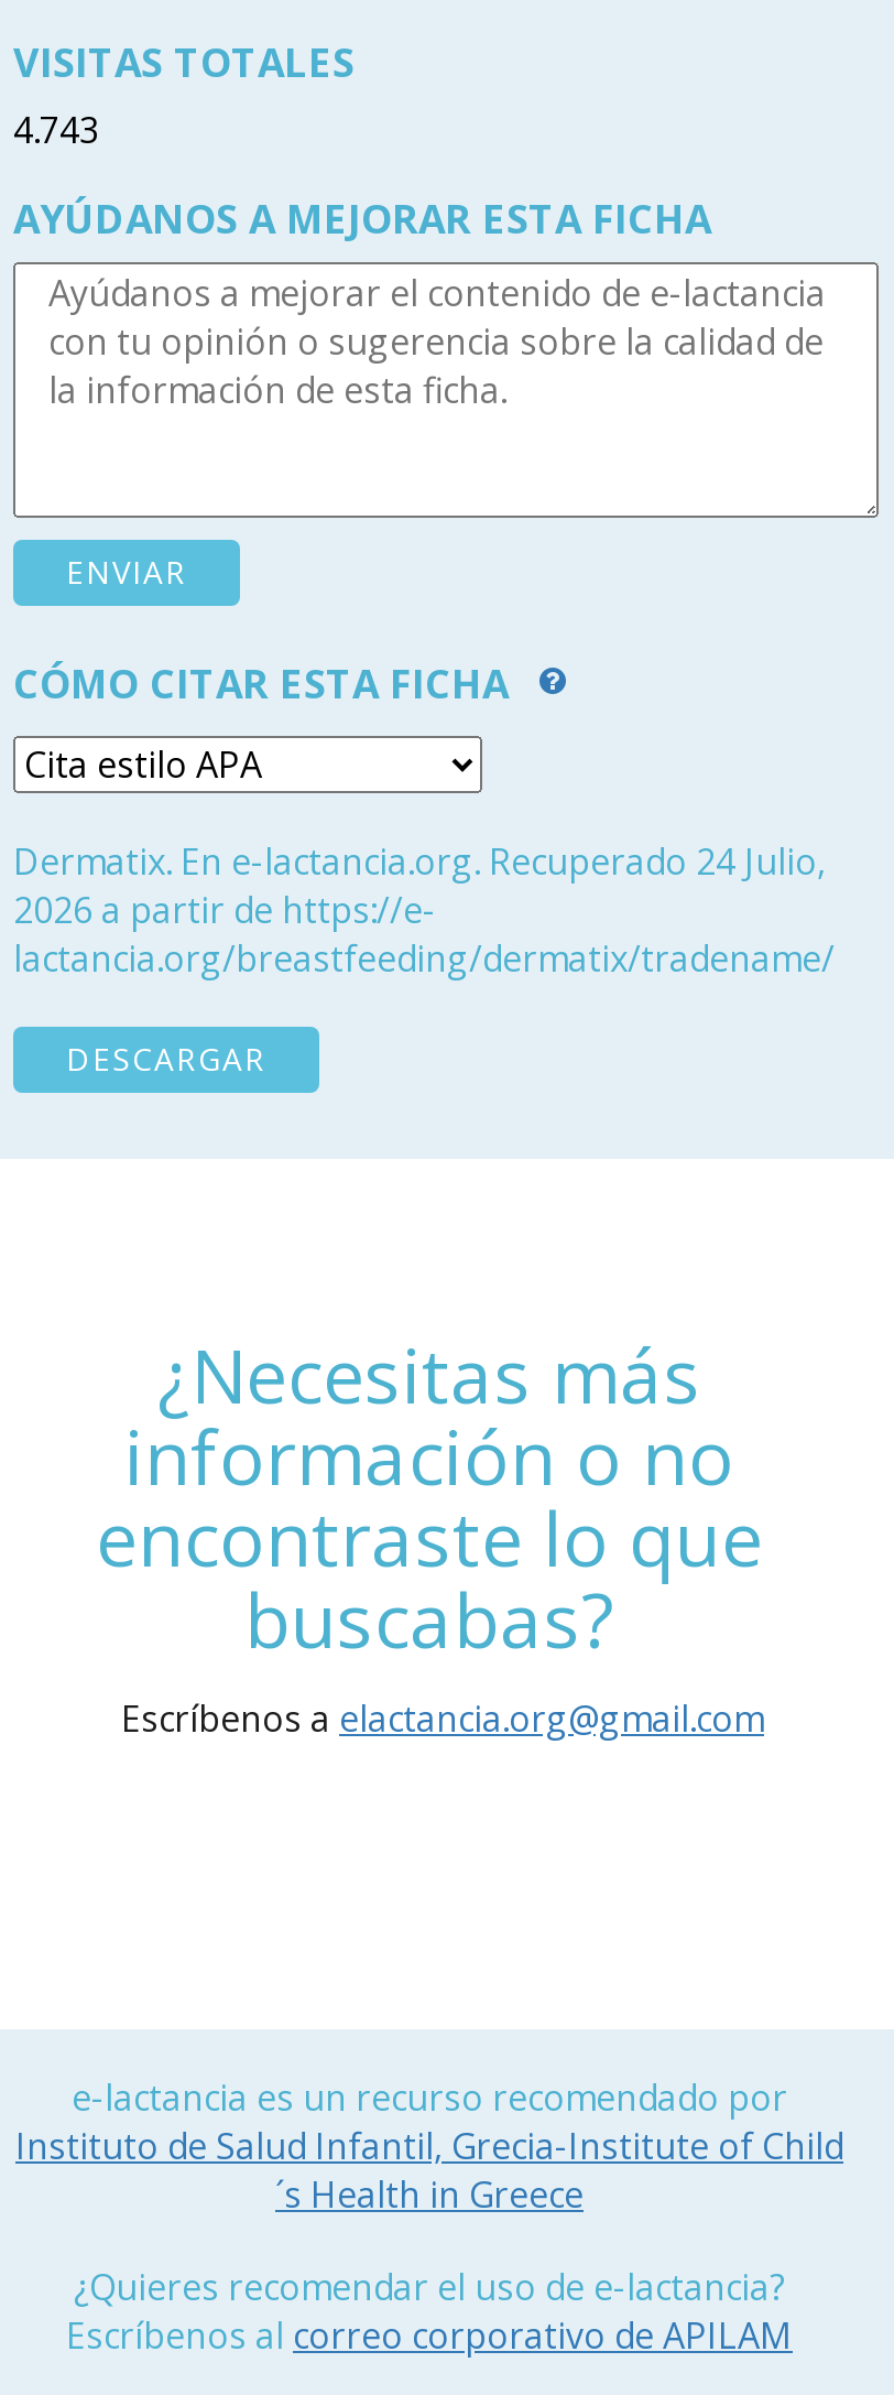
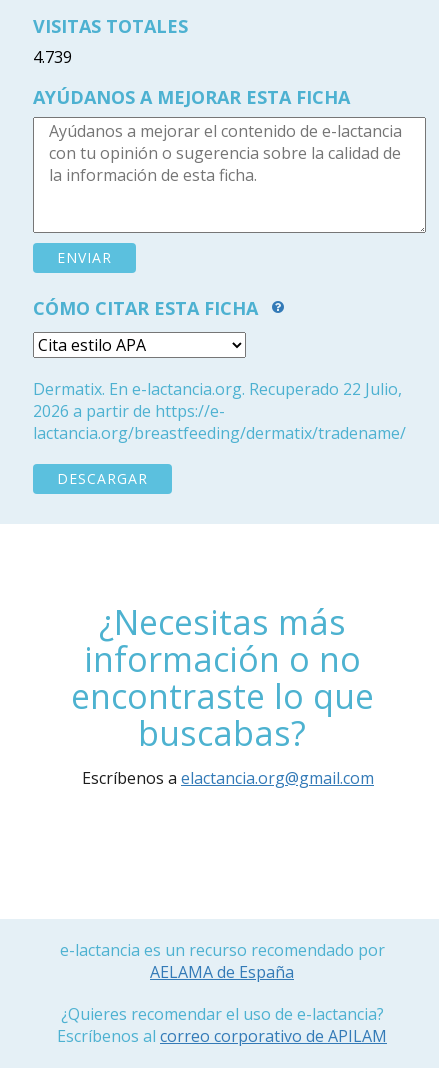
[13,106,99,154] 4.743 -> [33,46,72,68] 4.739
[13,837,826,886] Dermatix. En e-lactancia.org. Recuperado 24 Julio, -> [33,378,402,400] Dermatix. En e-lactancia.org. Recuperado 22 Julio,
[15,2122,843,2219] Instituto de Salud Infantil, Grecia-Institute of Child | ´s Health in Greece -> [150,961,294,983] AELAMA de España

